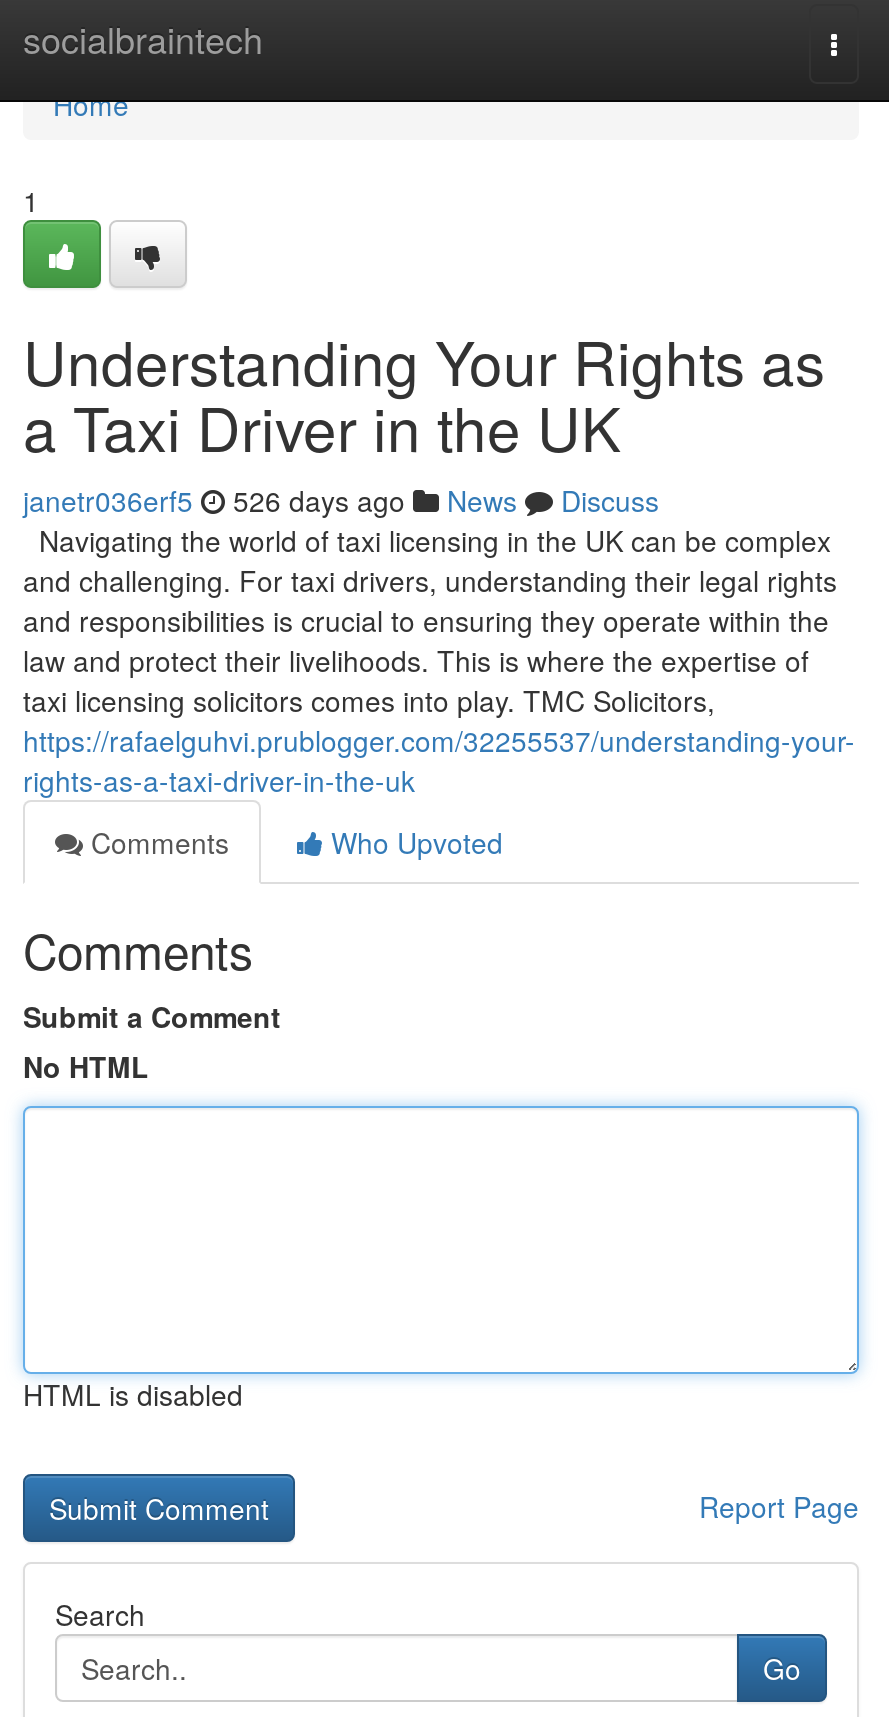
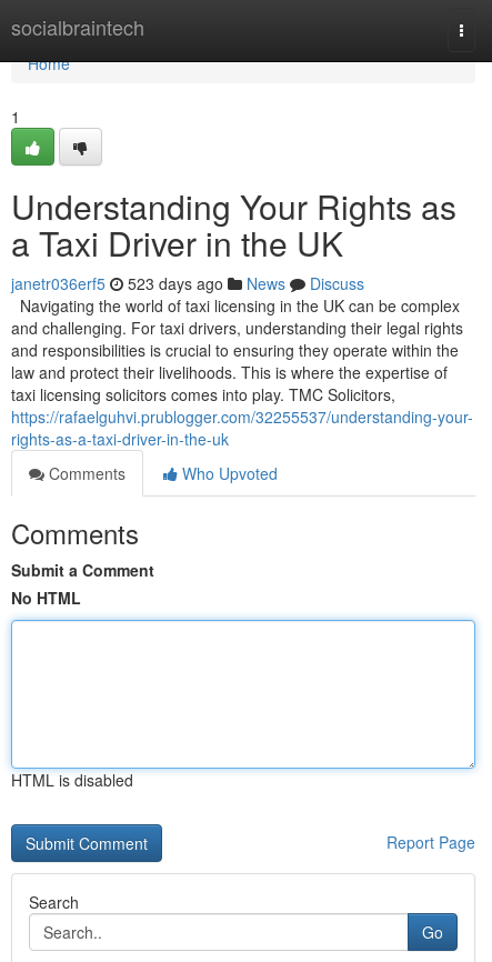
[23,480,659,520] janetr036erf5 526 days ago News Discuss -> [11,272,364,294] janetr036erf5 523 days ago News Discuss

